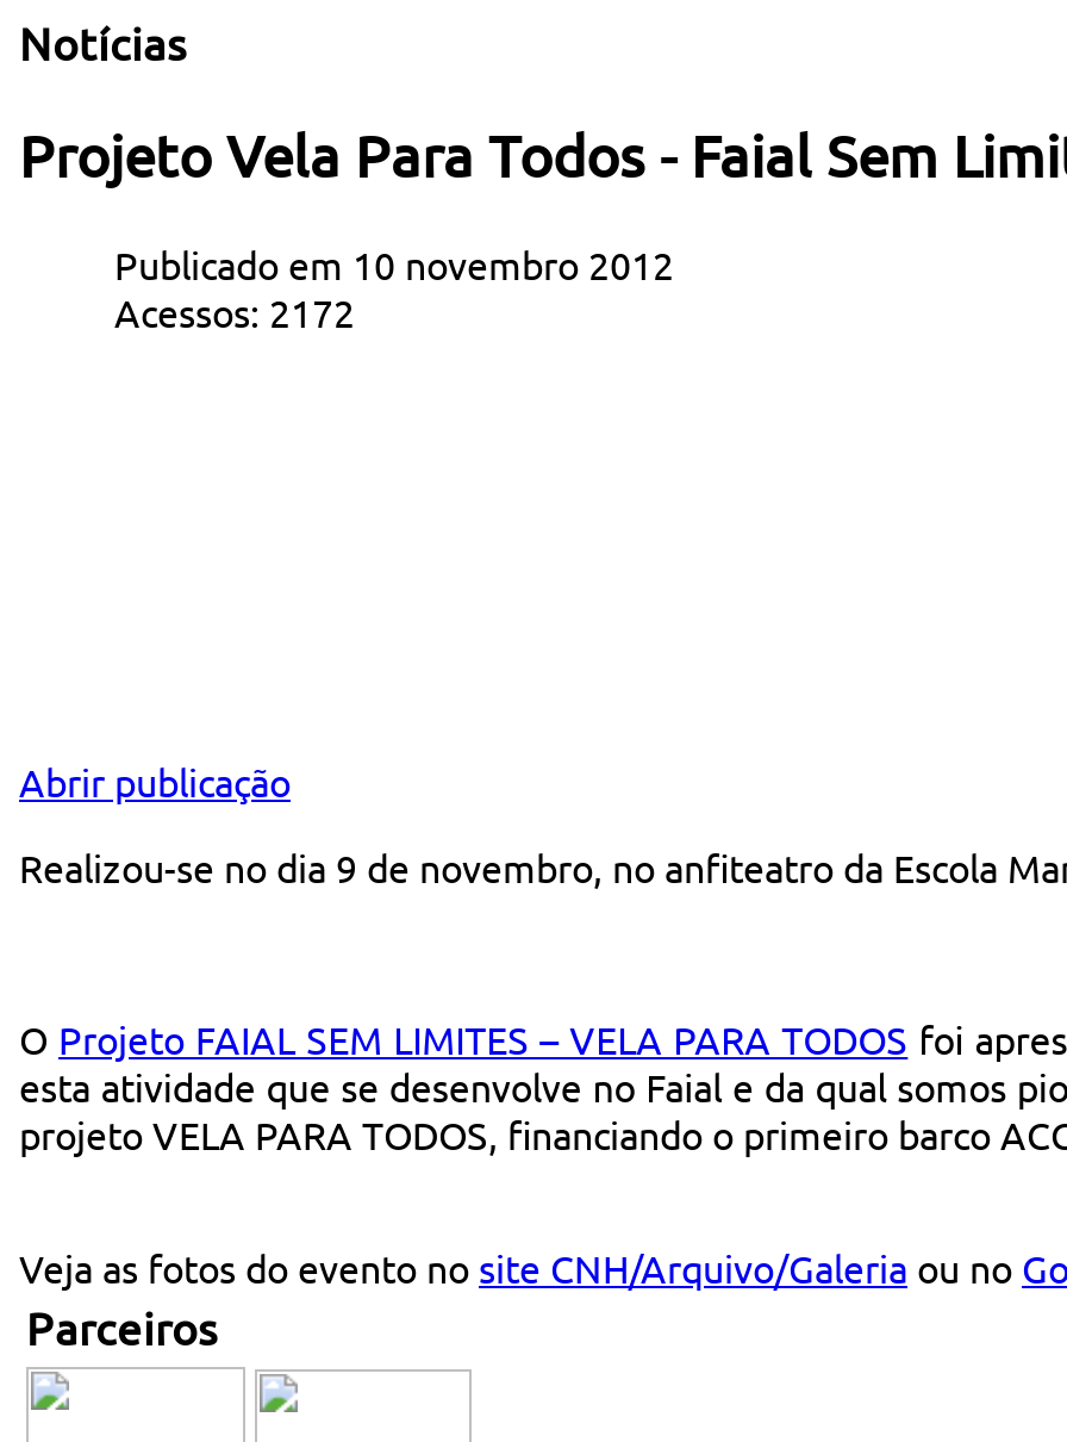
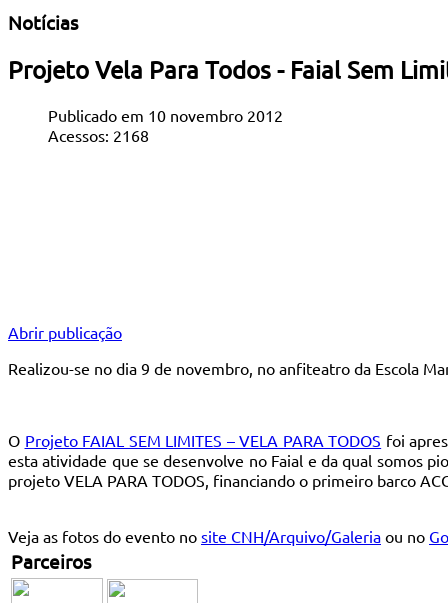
[114,286,355,334] Acessos: 2172 -> [48,124,149,144] Acessos: 2168

